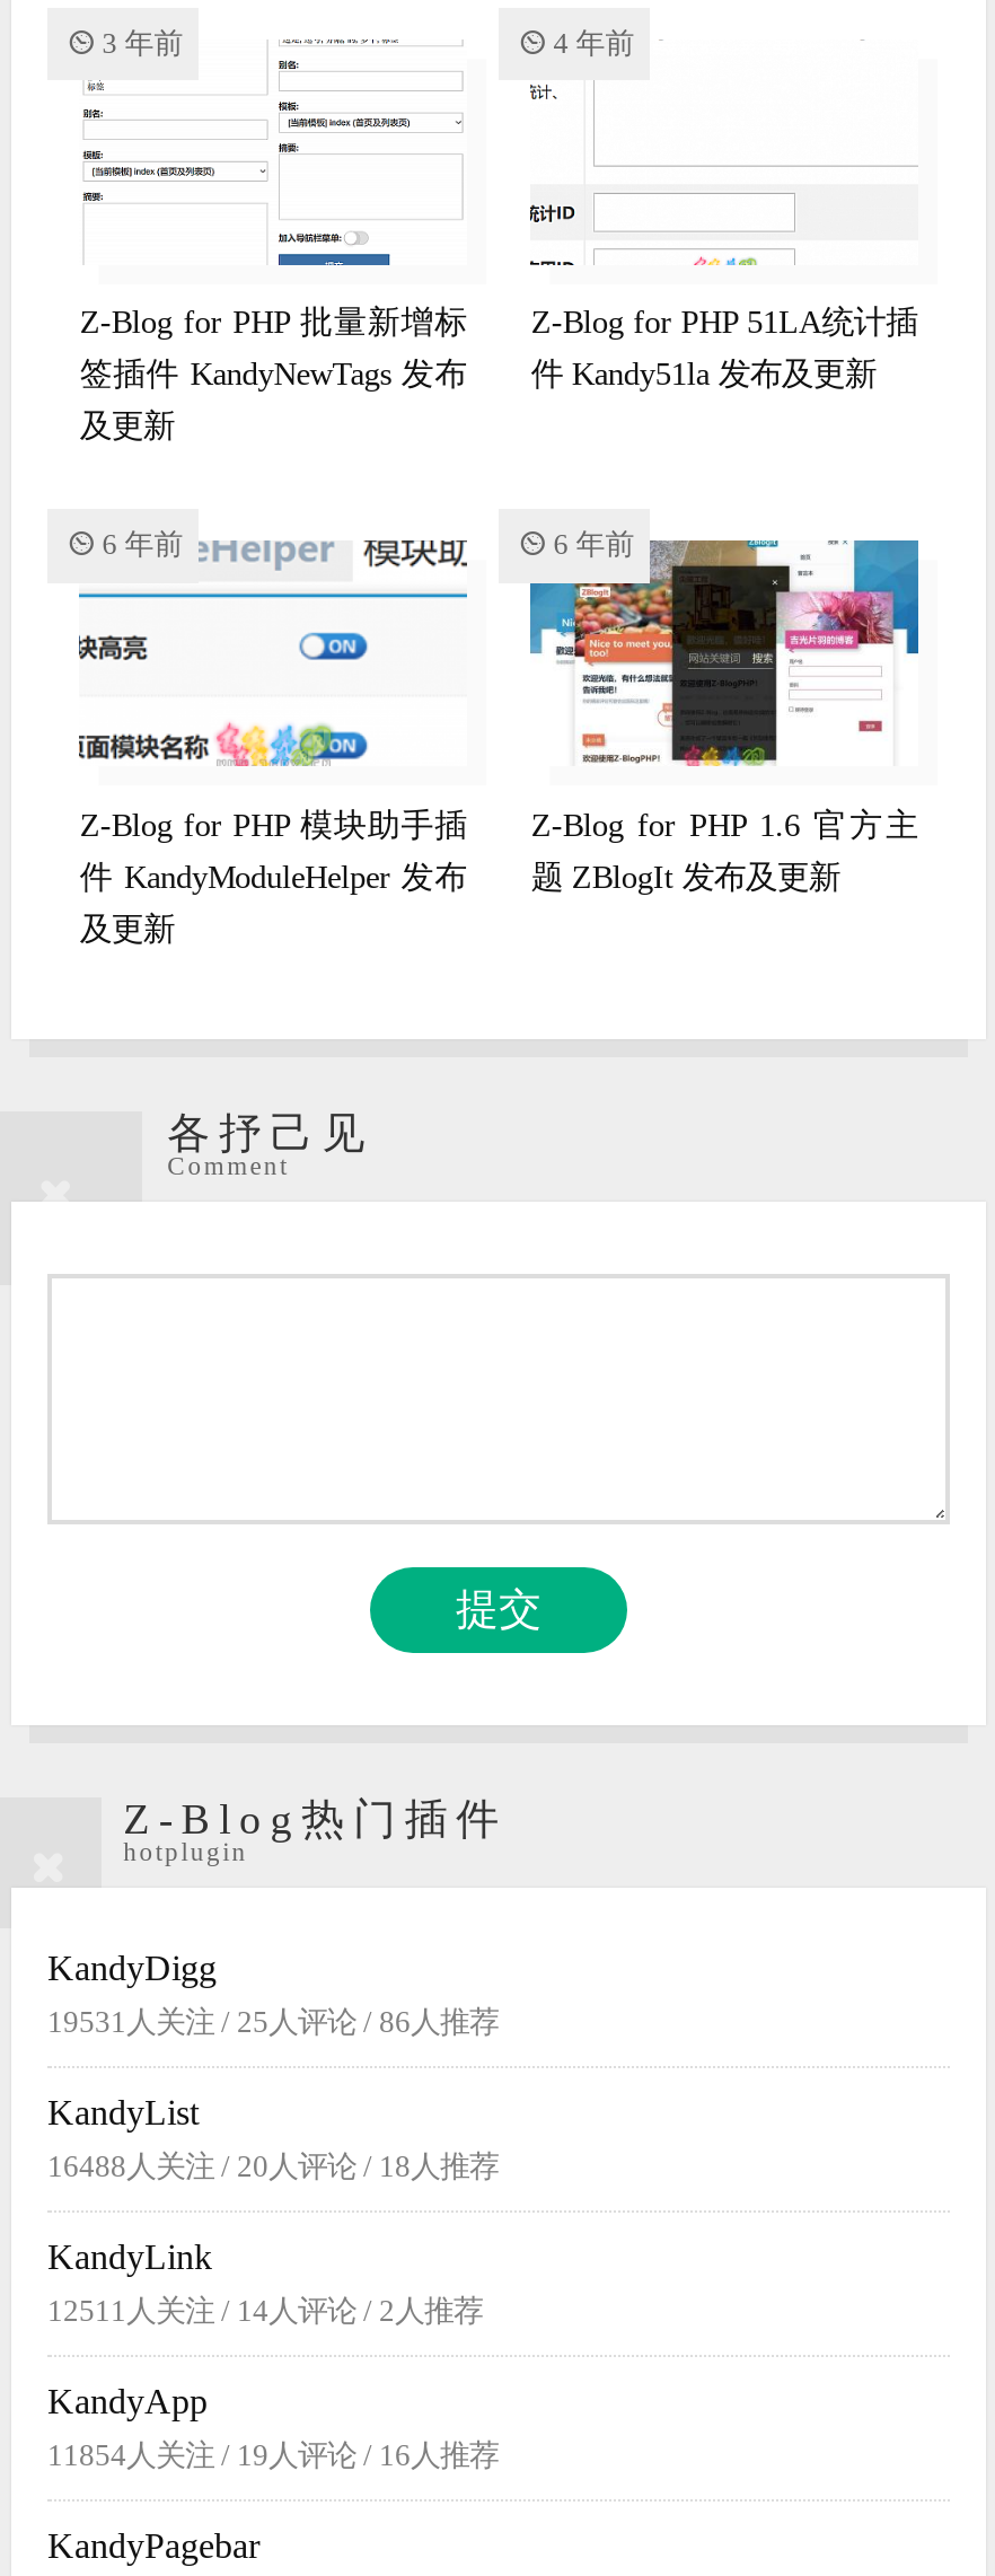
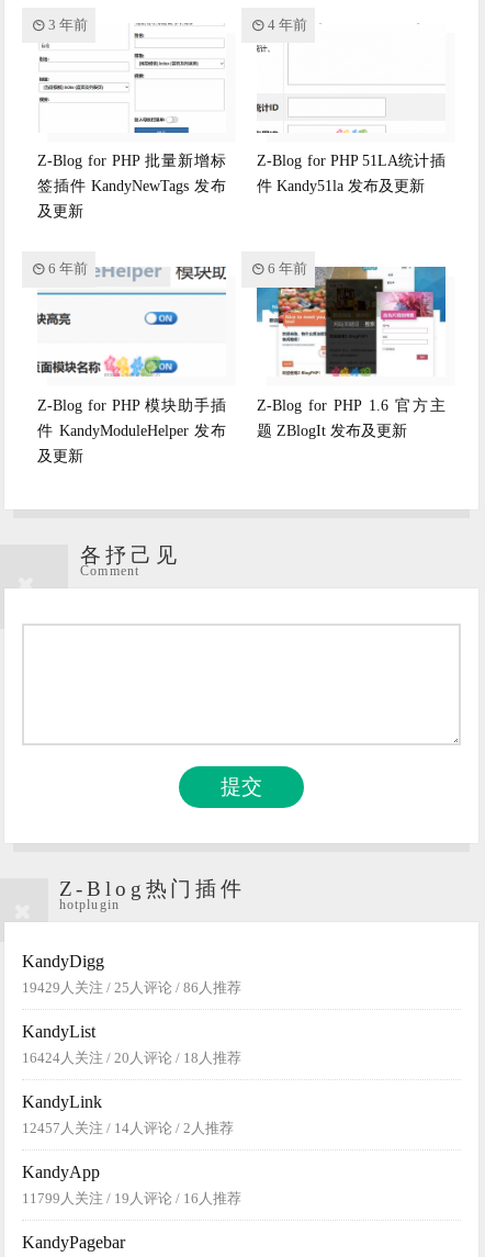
[47,2004,499,2038] 19531人关注 / 25人评论 / 86人推荐 -> [22,979,241,995] 19429人关注 / 25人评论 / 86人推荐
[47,2149,499,2182] 16488人关注 / 20人评论 / 18人推荐 -> [22,1049,241,1066] 16424人关注 / 20人评论 / 18人推荐
[47,2293,483,2327] 12511人关注 / 14人评论 / 2人推荐 -> [22,1119,234,1136] 12457人关注 / 14人评论 / 2人推荐
[47,2437,499,2471] 11854人关注 / 19人评论 / 16人推荐 -> [22,1190,241,1206] 11799人关注 / 19人评论 / 16人推荐

